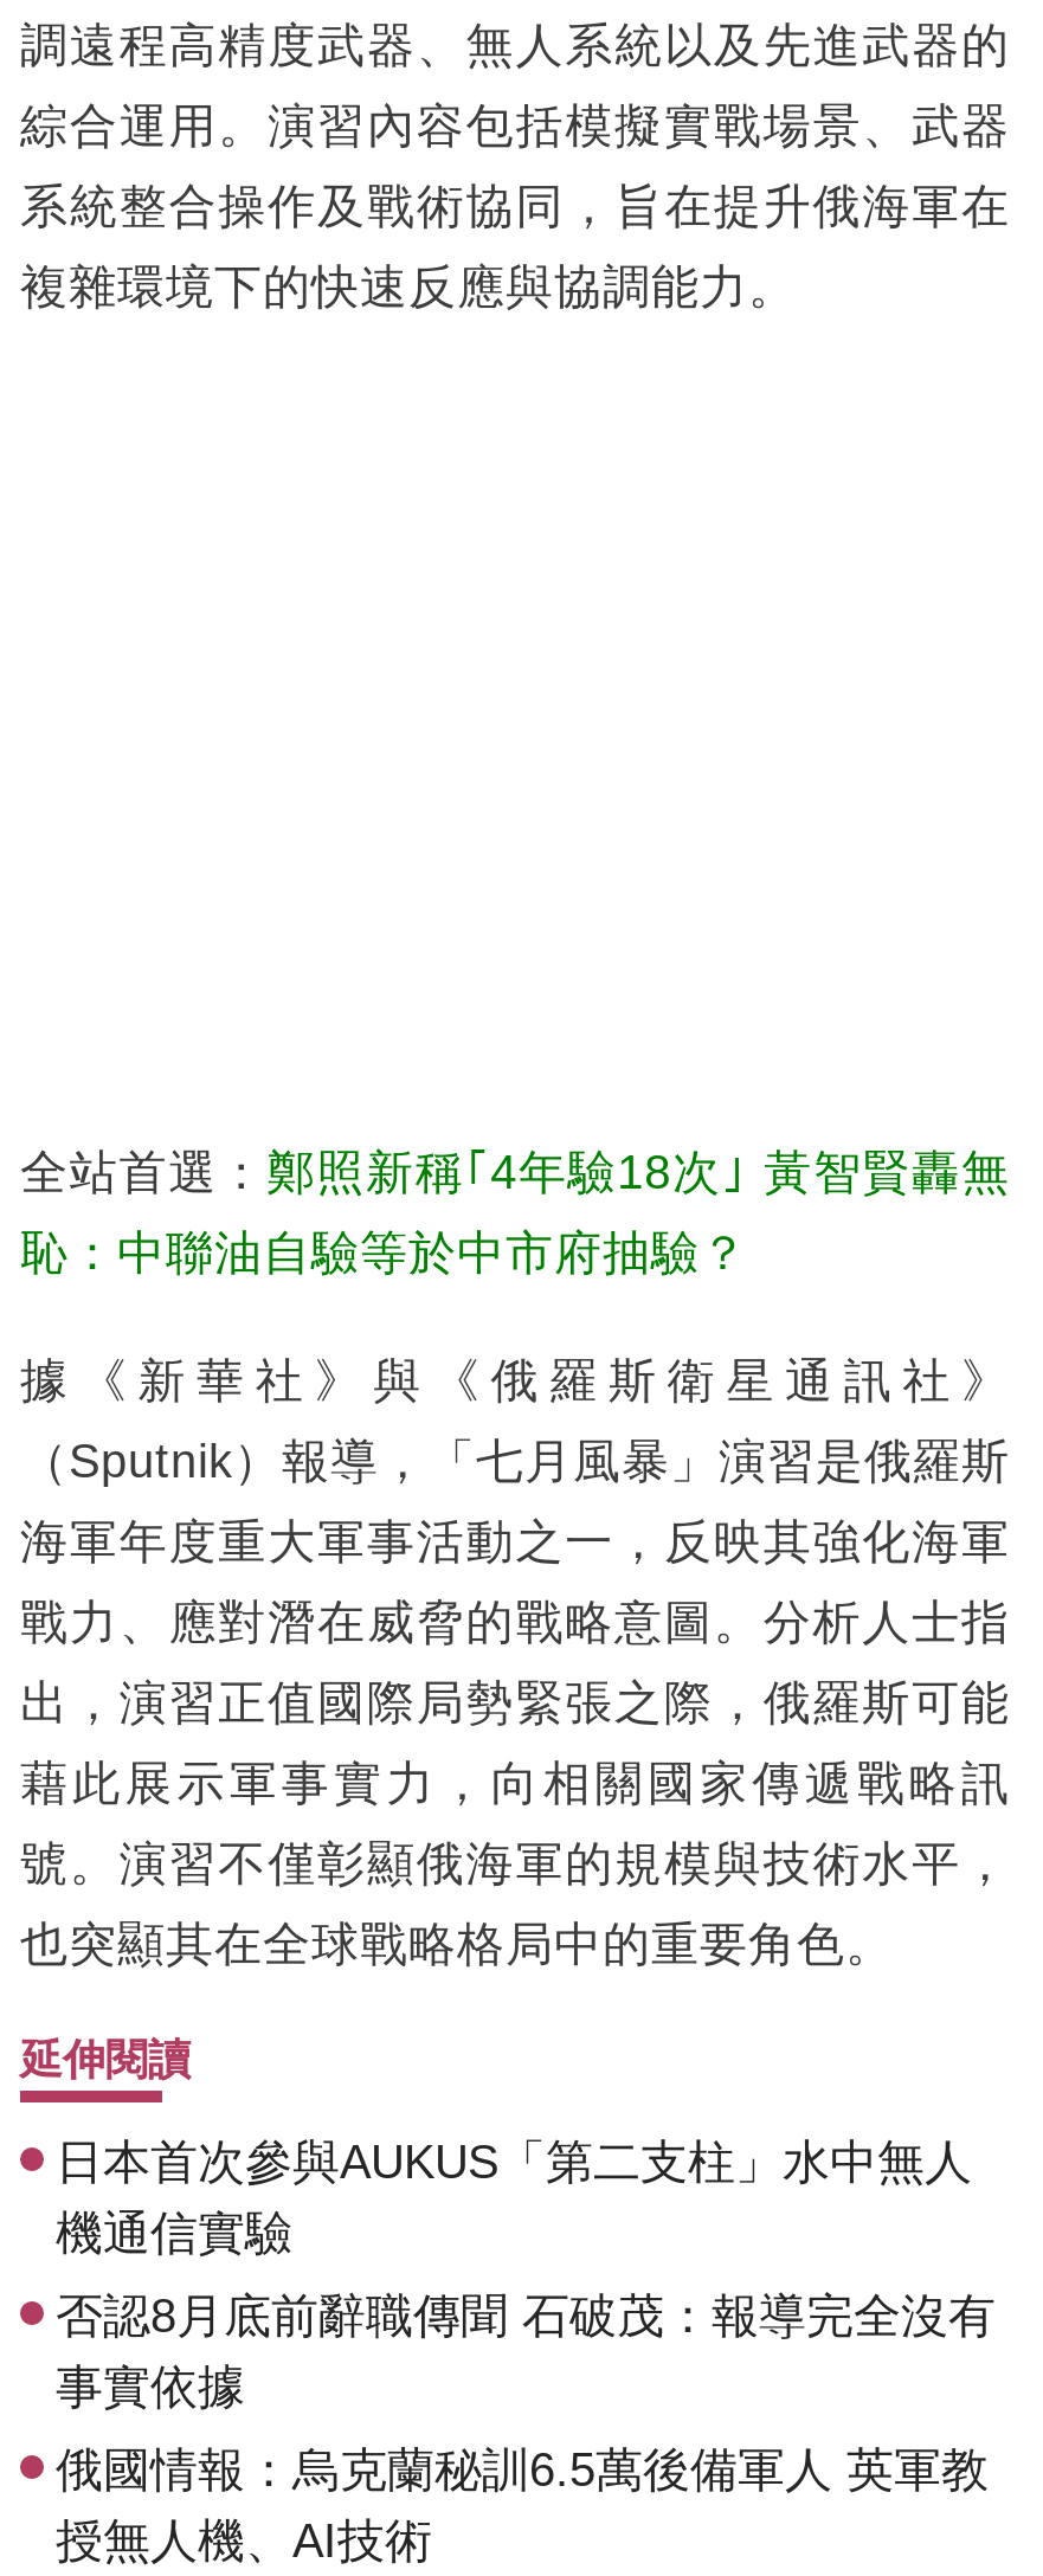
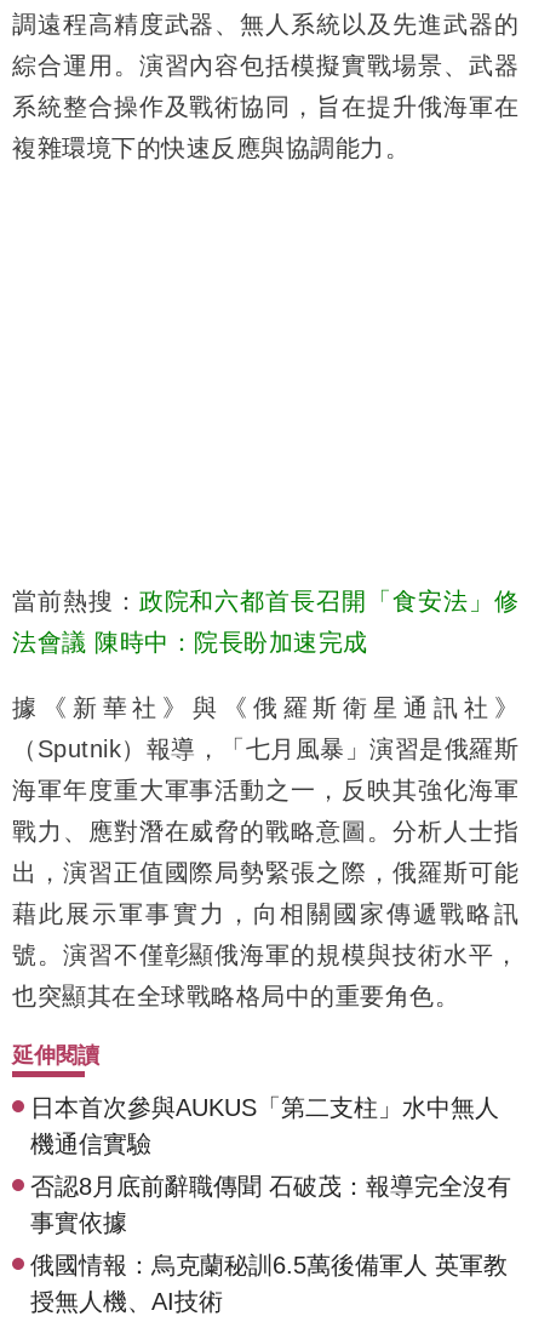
[20,1145,1010,1197] 全站首選：鄭照新稱｢4年驗18次｣ 黃智賢轟無 -> [12,587,518,614] 當前熱搜：政院和六都首長召開「食安法」修
[20,1226,748,1278] 恥：中聯油自驗等於中市府抽驗？ -> [12,629,368,655] 法會議 陳時中：院長盼加速完成

